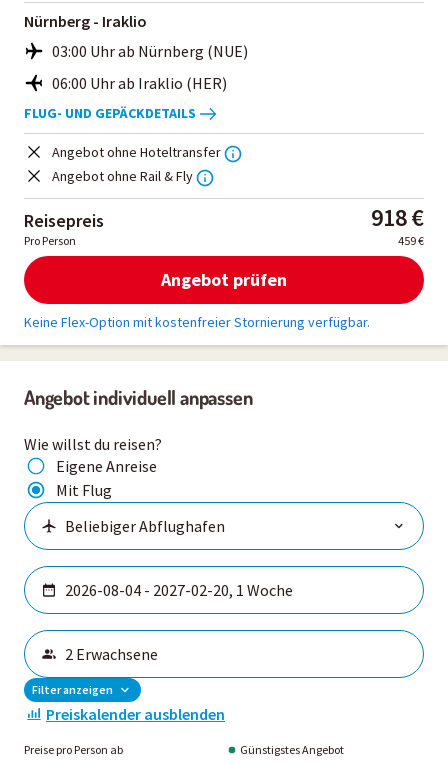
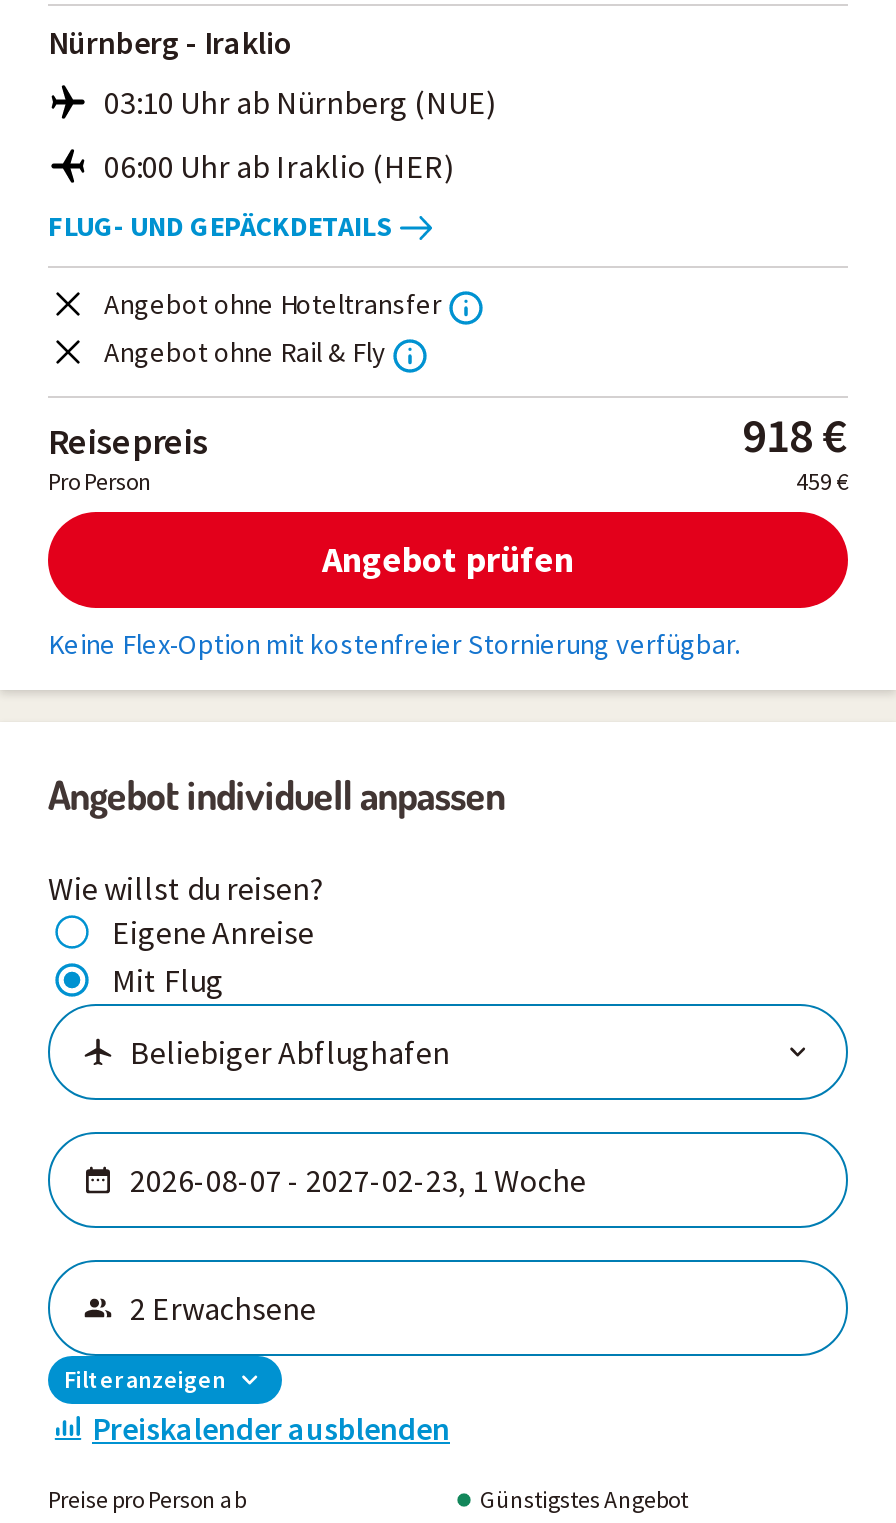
[52,41,248,61] 03:00 Uhr ab Nürnberg (NUE) -> [104,82,496,122] 03:10 Uhr ab Nürnberg (NUE)

